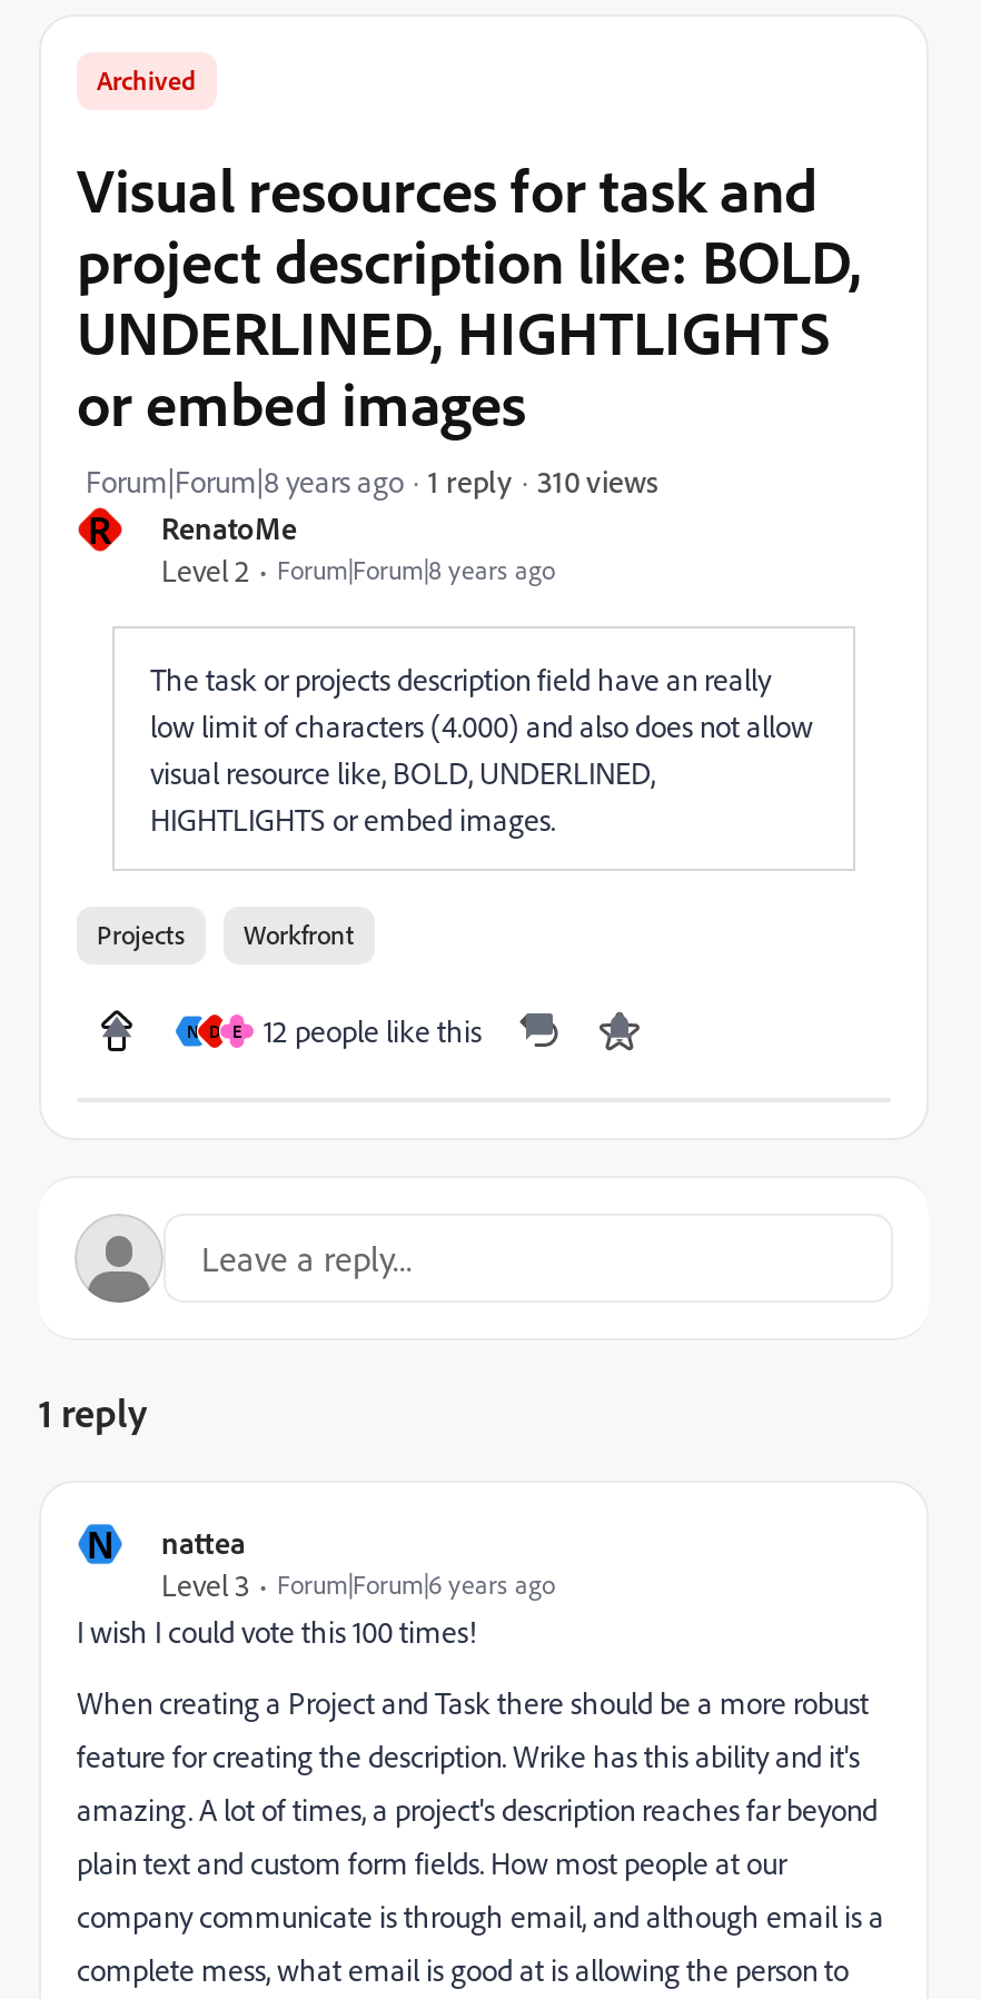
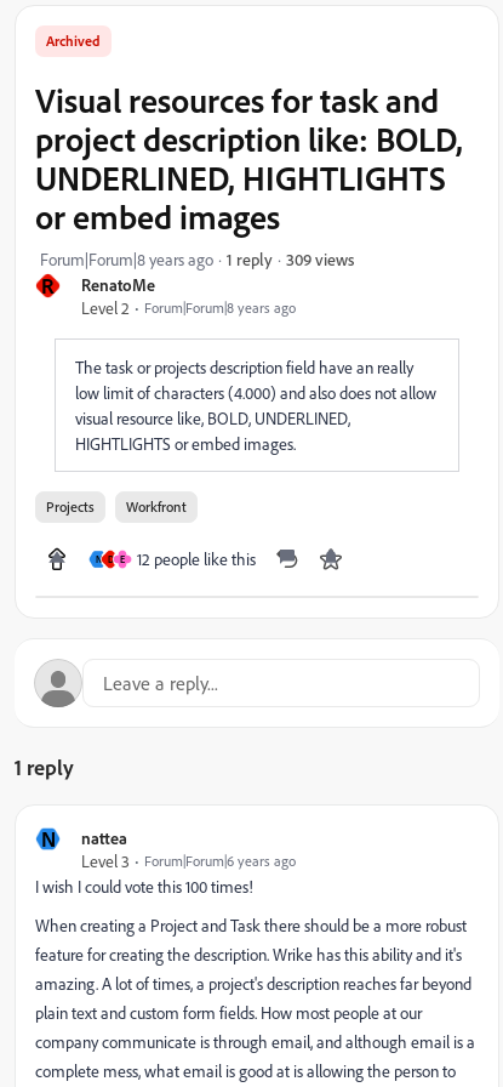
[537,461,657,498] 310 views -> [286,248,354,269] 309 views

